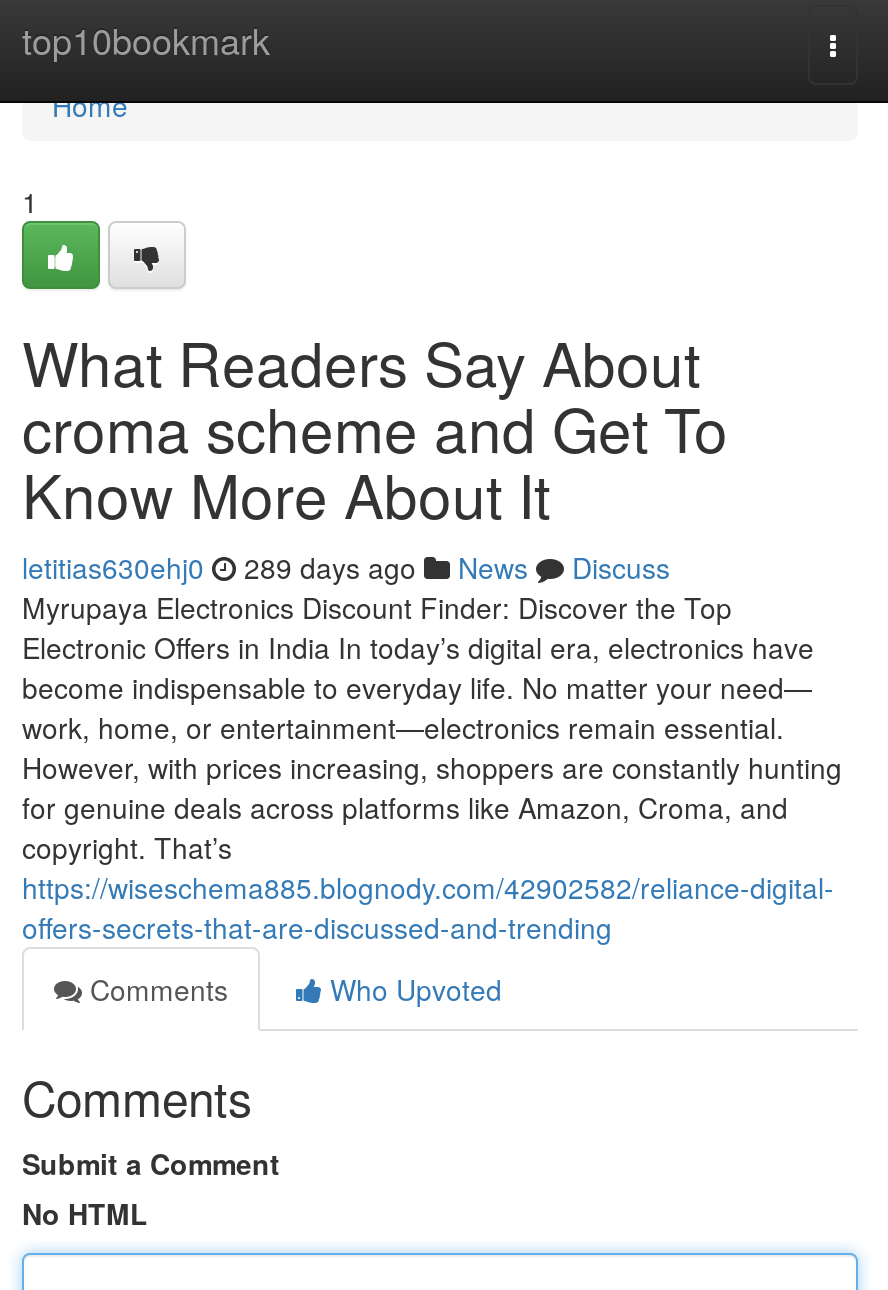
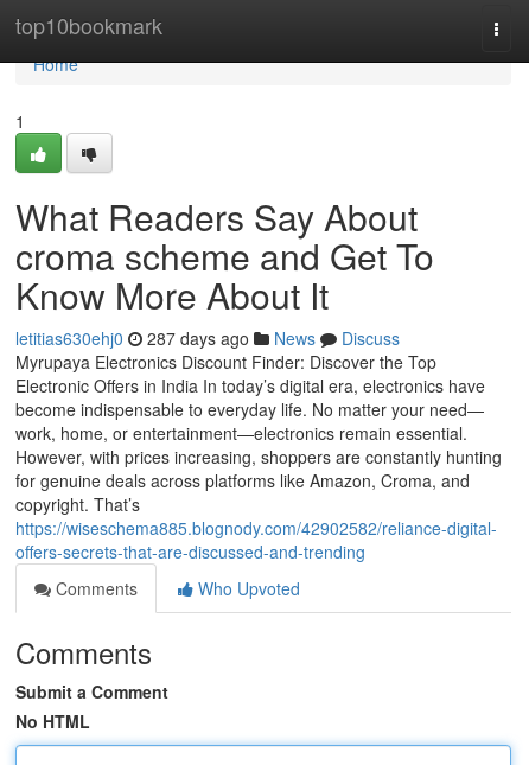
[22,547,670,587] letitias630ehj0 289 days ago News Discuss -> [15,326,400,350] letitias630ehj0 287 days ago News Discuss

